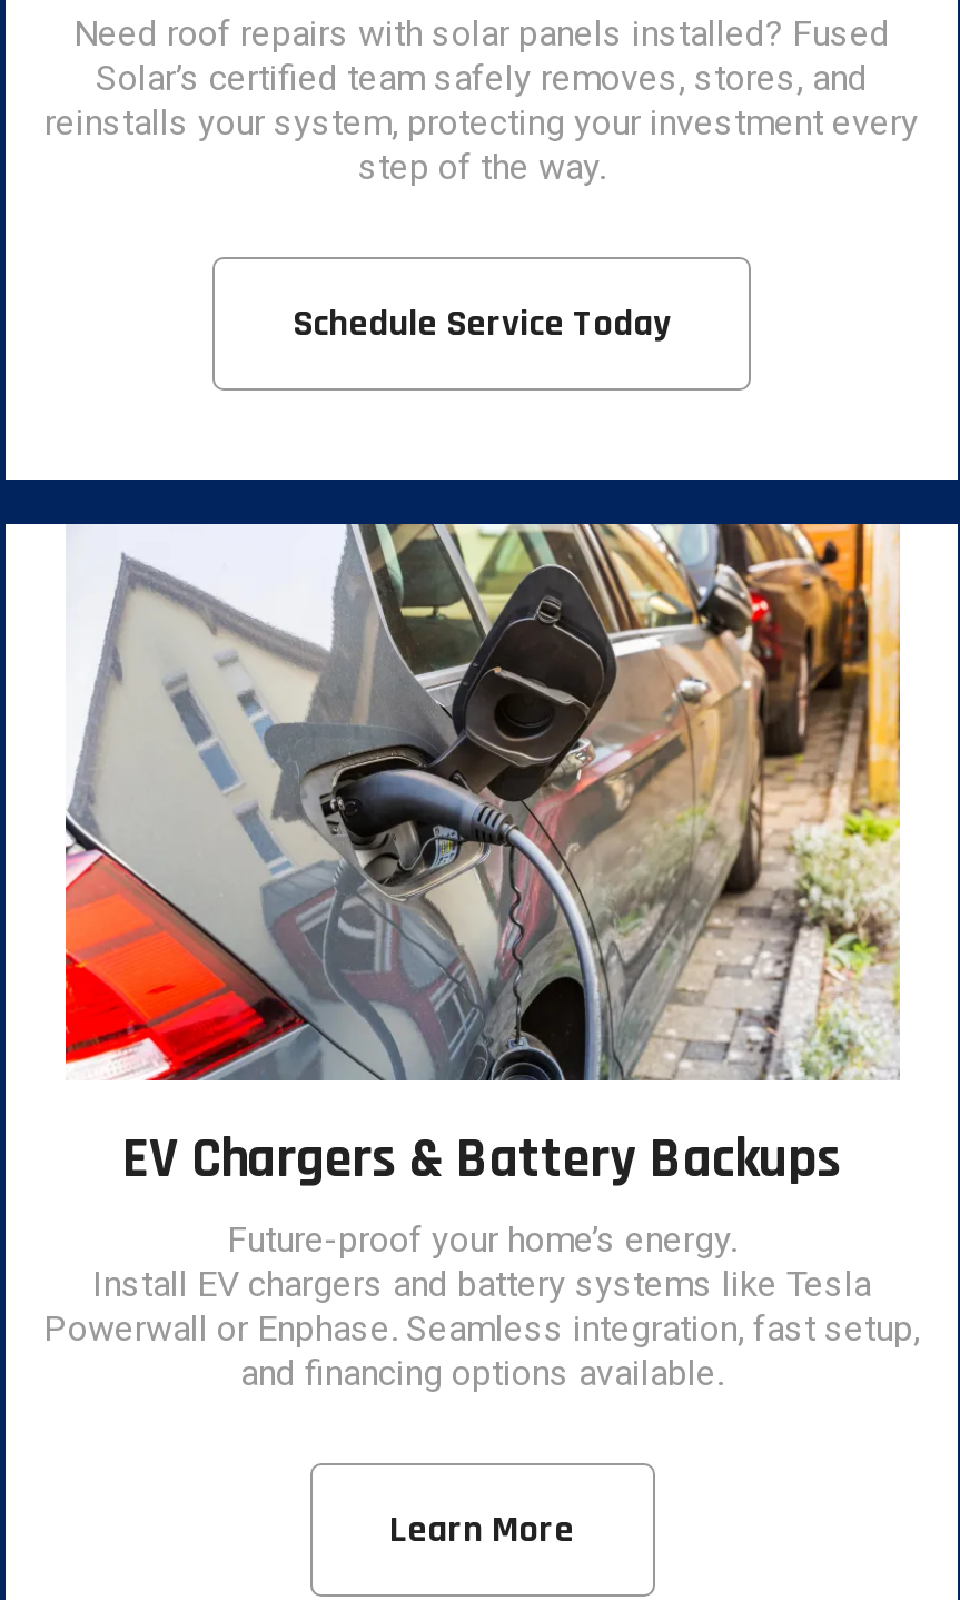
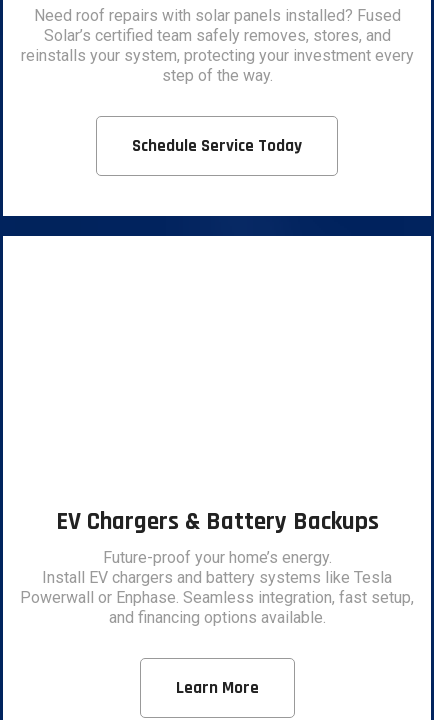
[63,522,902,1083] [image] -> none

